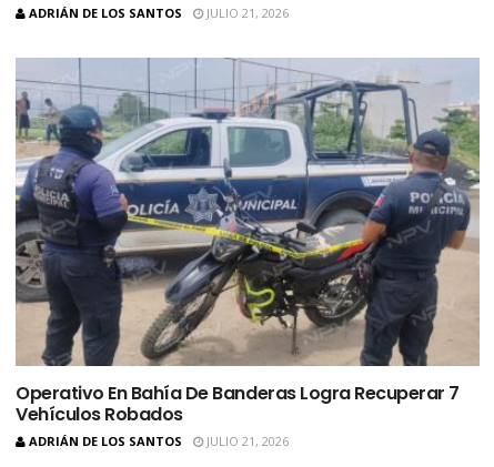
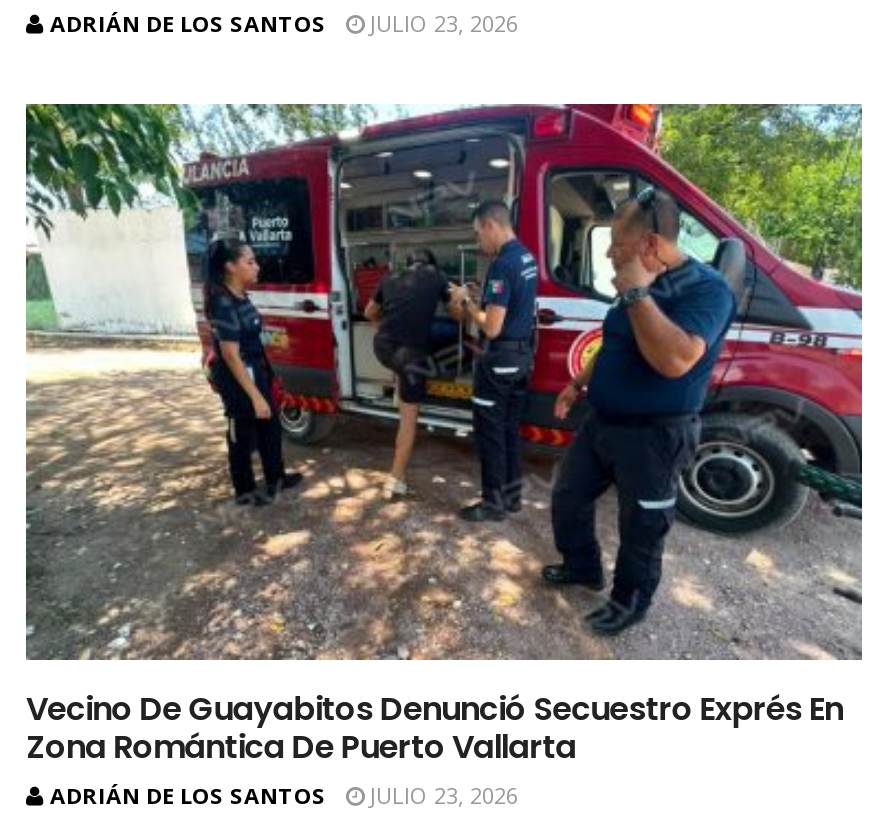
[29,4,289,21] ADRIÁN DE LOS SANTOS JULIO 21, 2026 -> [50,8,518,38] ADRIÁN DE LOS SANTOS JULIO 23, 2026
[14,57,481,427] [image] | Operativo En Bahía De Banderas Logra Recuperar 7 | Vehículos Robados -> [24,102,864,770] [image] | Vecino De Guayabitos Denunció Secuestro Exprés En | Zona Romántica De Puerto Vallarta
[29,433,289,449] ADRIÁN DE LOS SANTOS JULIO 21, 2026 -> [50,780,518,810] ADRIÁN DE LOS SANTOS JULIO 23, 2026

